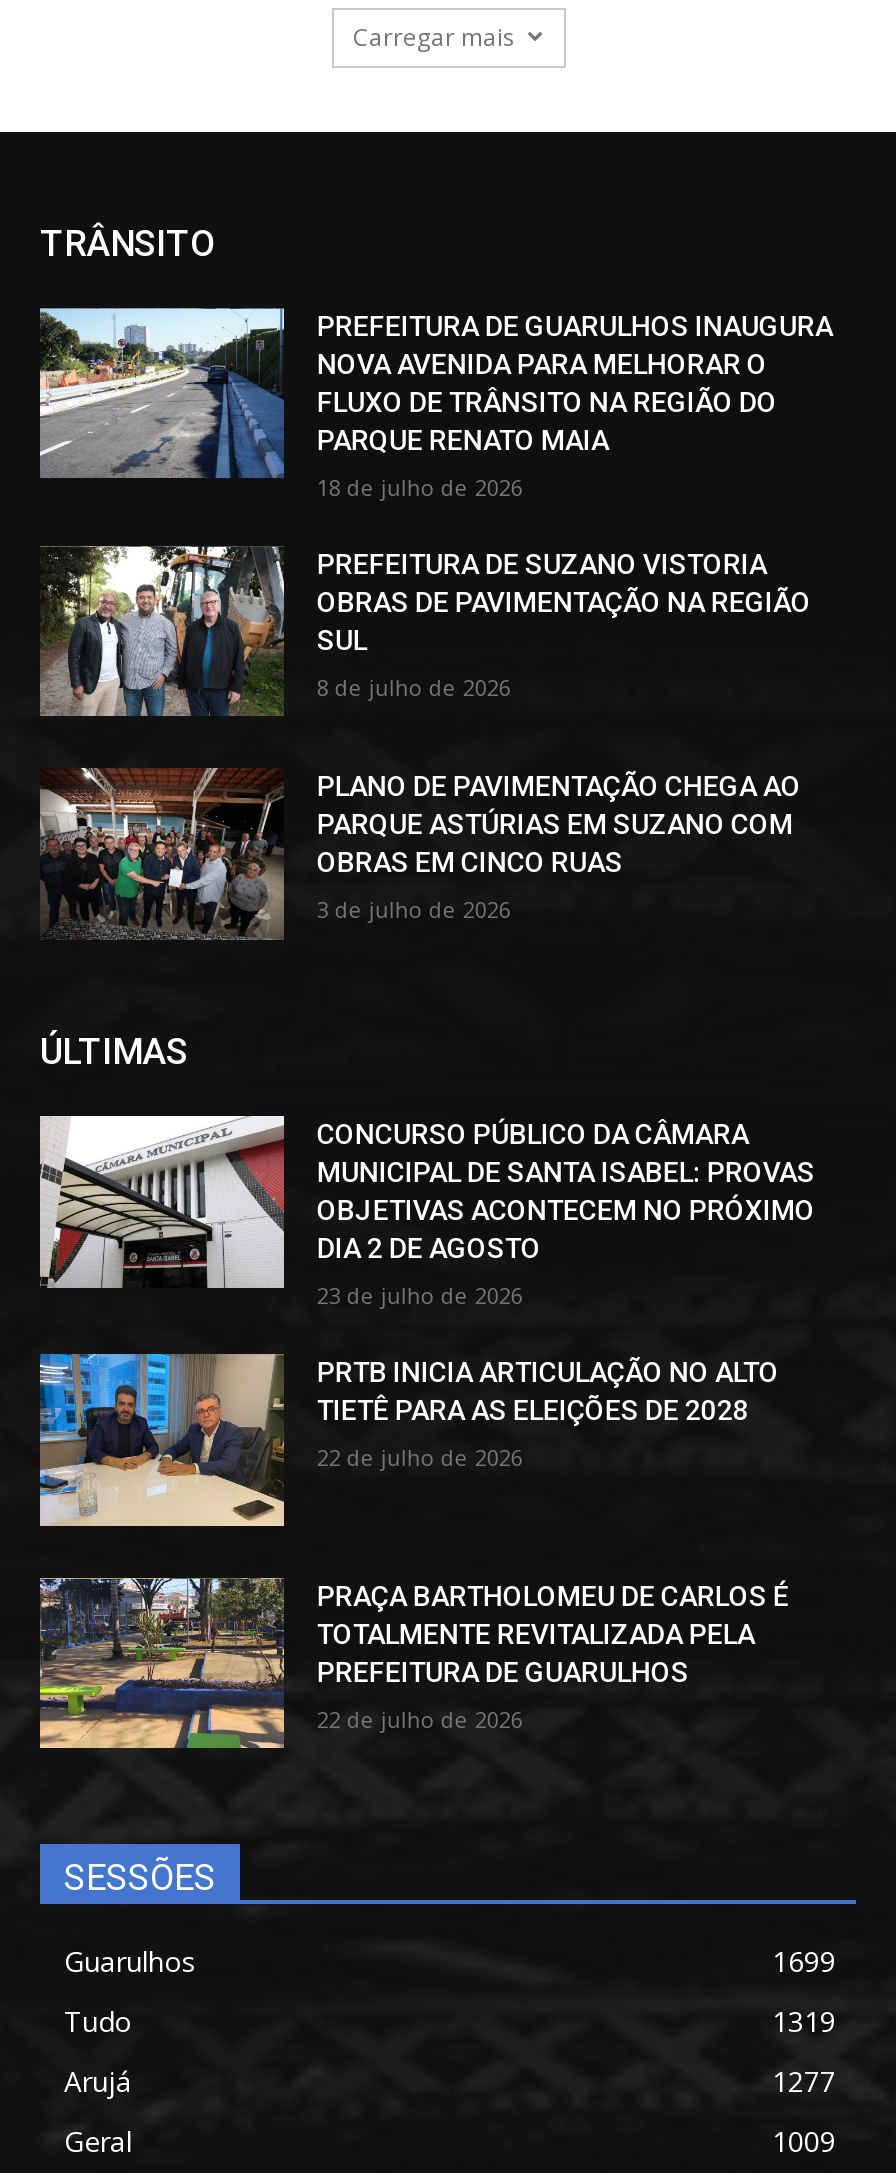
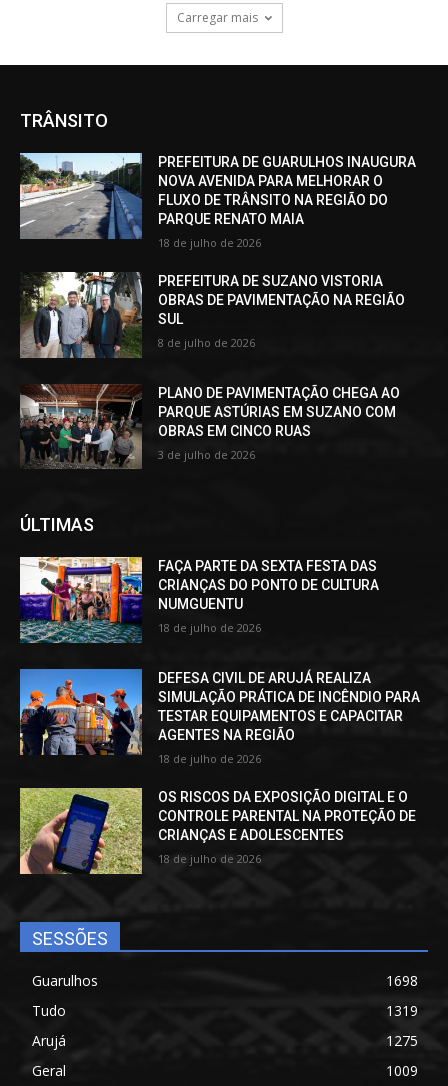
[38,1113,815,1291] [image] | CONCURSO PÚBLICO DA CÂMARA | MUNICIPAL DE SANTA ISABEL: PROVAS | OBJETIVAS ACONTECEM NO PRÓXIMO | DIA 2 DE AGOSTO -> [19,556,379,644] [image] | FAÇA PARTE DA SEXTA FESTA DAS | CRIANÇAS DO PONTO DE CULTURA | NUMGUENTU
[317,1280,523,1310] 23 de julho de 2026 -> [158,620,261,635] 18 de julho de 2026
[38,1339,779,1529] [image] | PRTB INICIA ARTICULAÇÃO NO ALTO | TIETÊ PARA AS ELEIÇÕES DE 2028 -> [19,668,420,763] [image] | DEFESA CIVIL DE ARUJÁ REALIZA | SIMULAÇÃO PRÁTICA DE INCÊNDIO PARA | TESTAR EQUIPAMENTOS E CAPACITAR | AGENTES NA REGIÃO
[317,1442,523,1472] 22 de julho de 2026 -> [158,751,261,766] 18 de julho de 2026
[40,1577,789,1751] [image] | PRAÇA BARTHOLOMEU DE CARLOS É | TOTALMENTE REVITALIZADA PELA | PREFEITURA DE GUARULHOS -> [19,787,416,875] [image] | OS RISCOS DA EXPOSIÇÃO DIGITAL E O | CONTROLE PARENTAL NA PROTEÇÃO DE | CRIANÇAS E ADOLESCENTES
[317,1703,523,1733] 22 de julho de 2026 -> [158,851,261,866] 18 de julho de 2026
[772,1943,836,1981] 1699 -> [386,971,418,990] 1698
[772,2063,836,2101] 1277 -> [386,1031,418,1050] 1275

